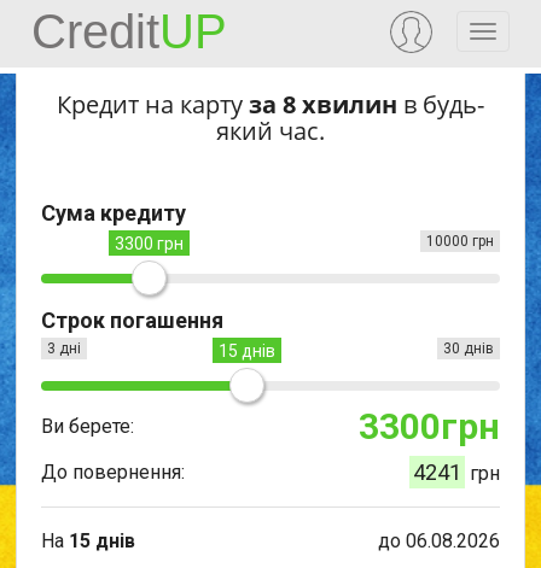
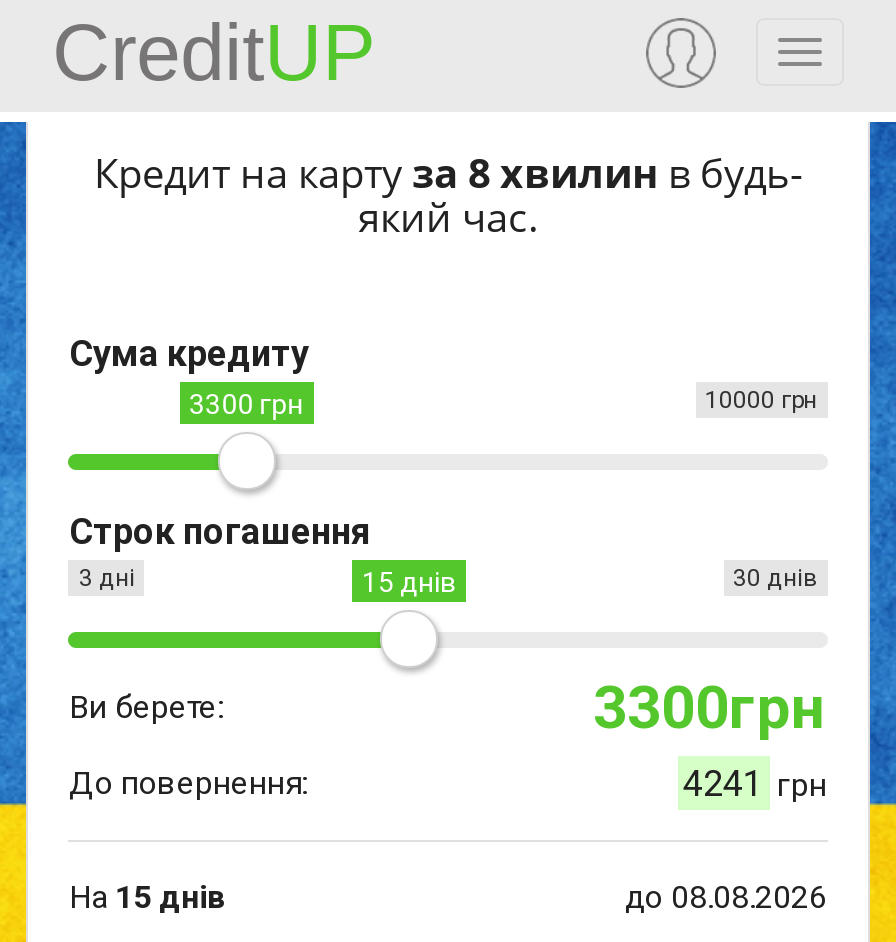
[377,529,499,552] до 06.08.2026 -> [625,878,827,916] до 08.08.2026

